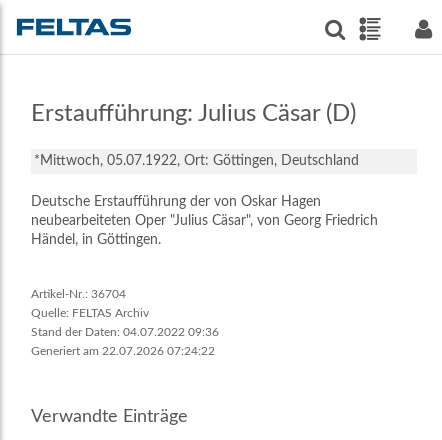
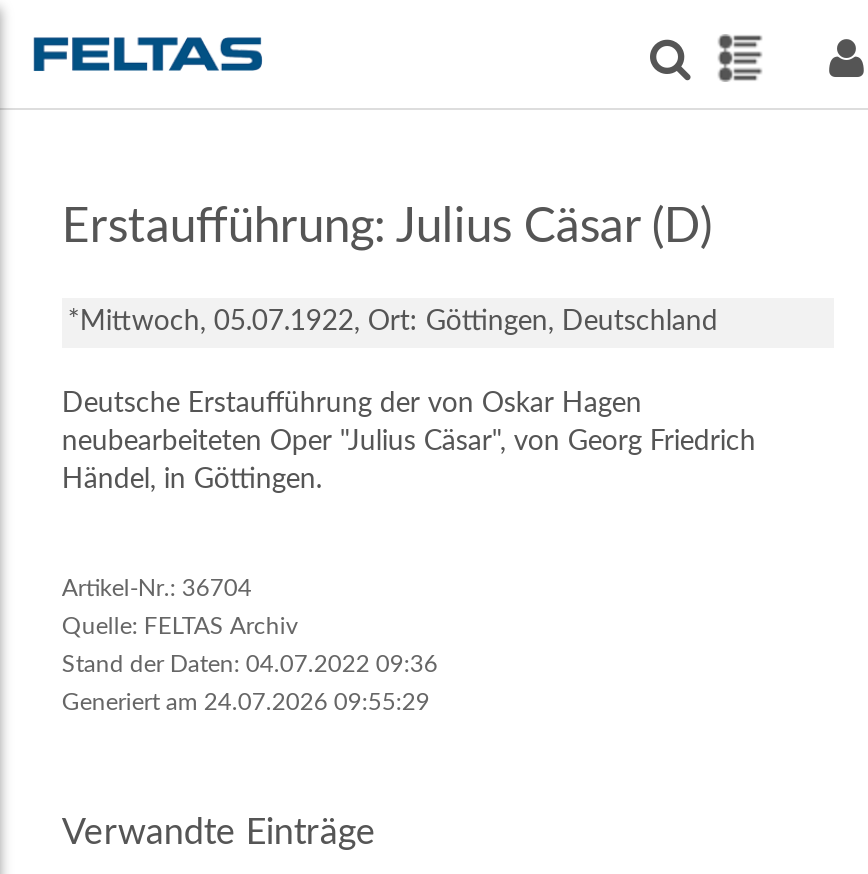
[31,345,215,357] Generiert am 22.07.2026 07:24:22 -> [62,690,430,714] Generiert am 24.07.2026 09:55:29

